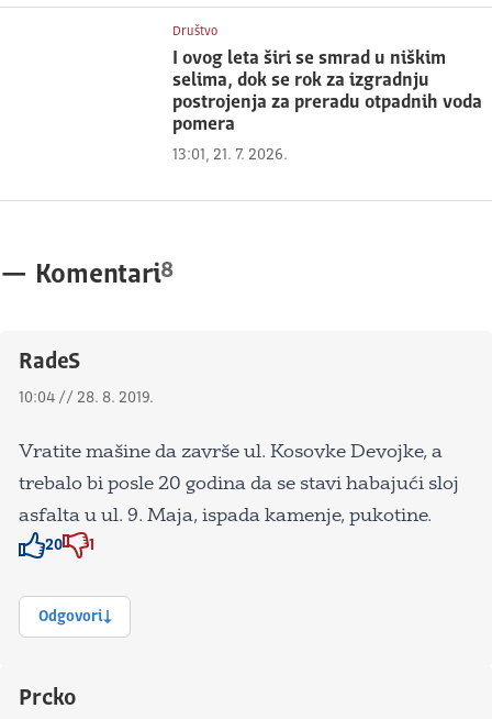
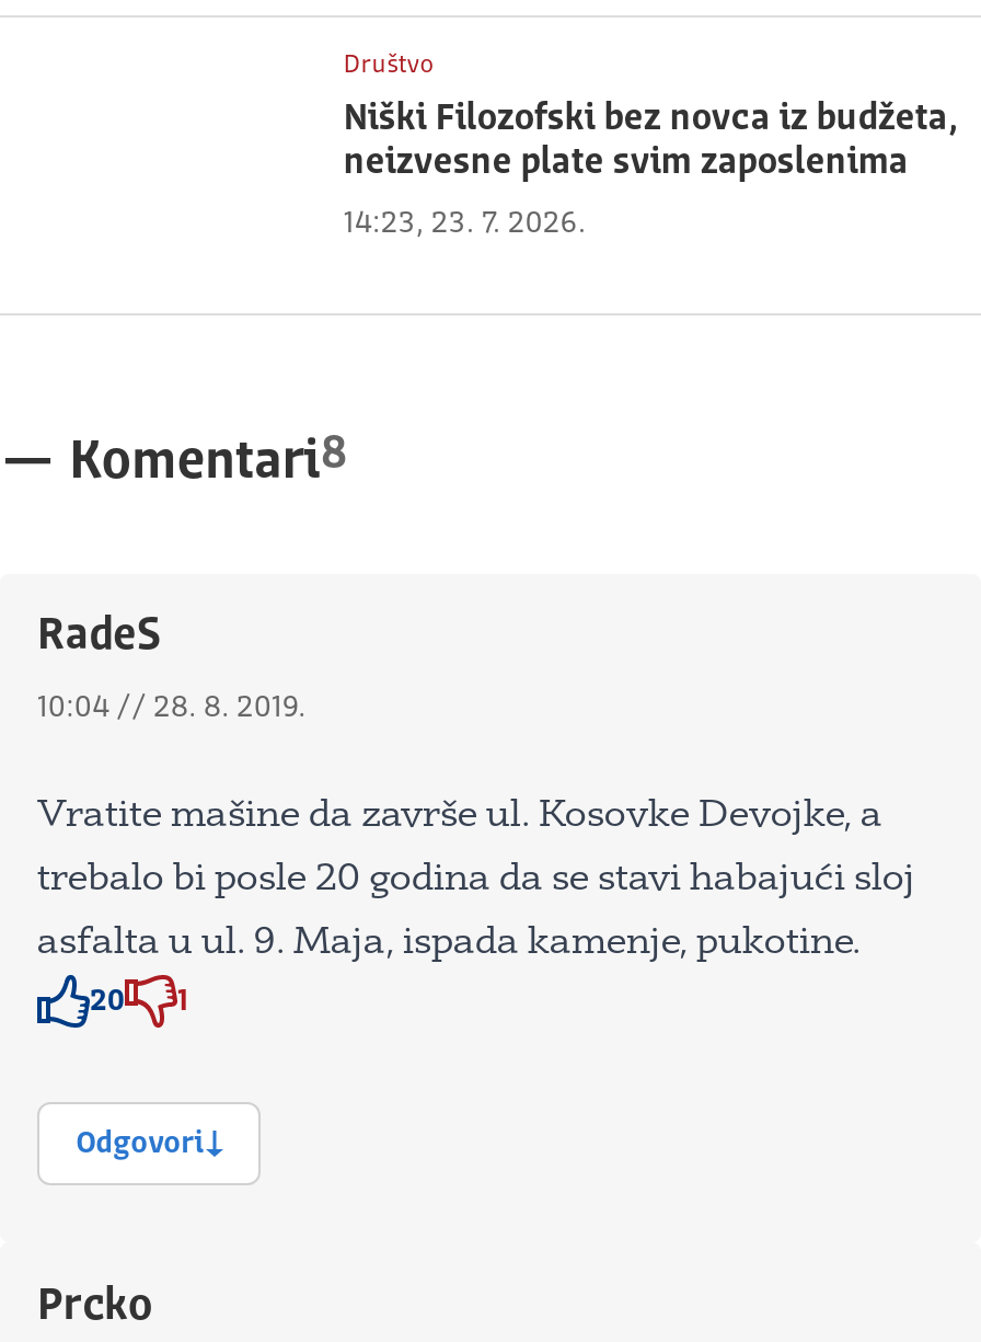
[172,50,482,135] I ovog leta širi se smrad u niškim | selima, dok se rok za izgradnju | postrojenja za preradu otpadnih voda | pomera -> [343,102,959,183] Niški Filozofski bez novca iz budžeta, | neizvesne plate svim zaposlenima
[172,147,288,162] 13:01, 21. 7. 2026. -> [343,208,586,238] 14:23, 23. 7. 2026.

